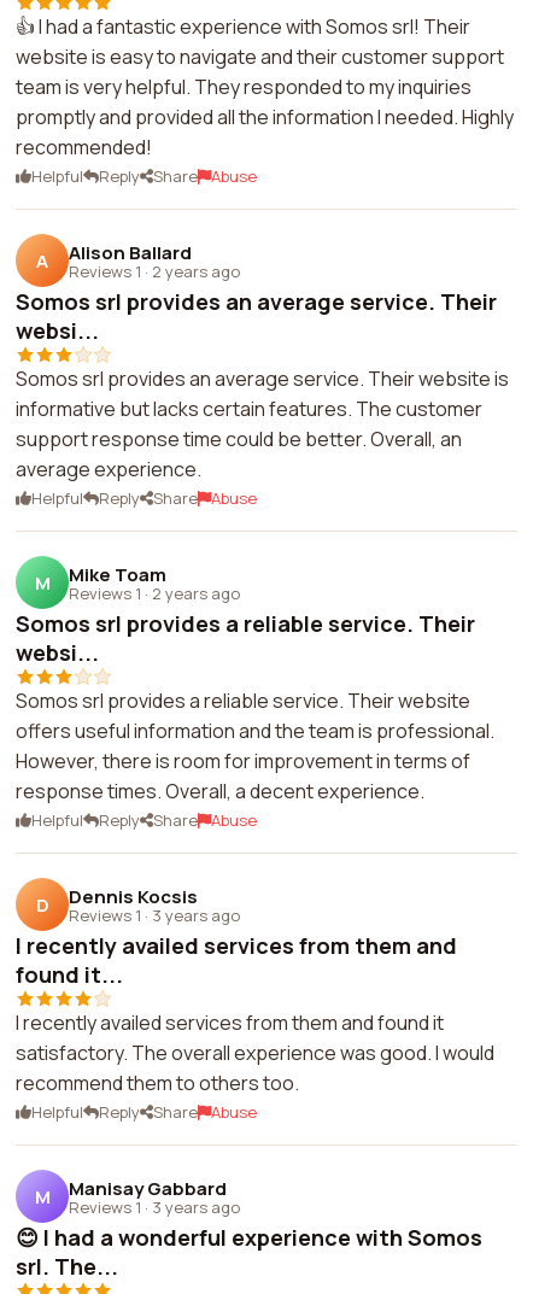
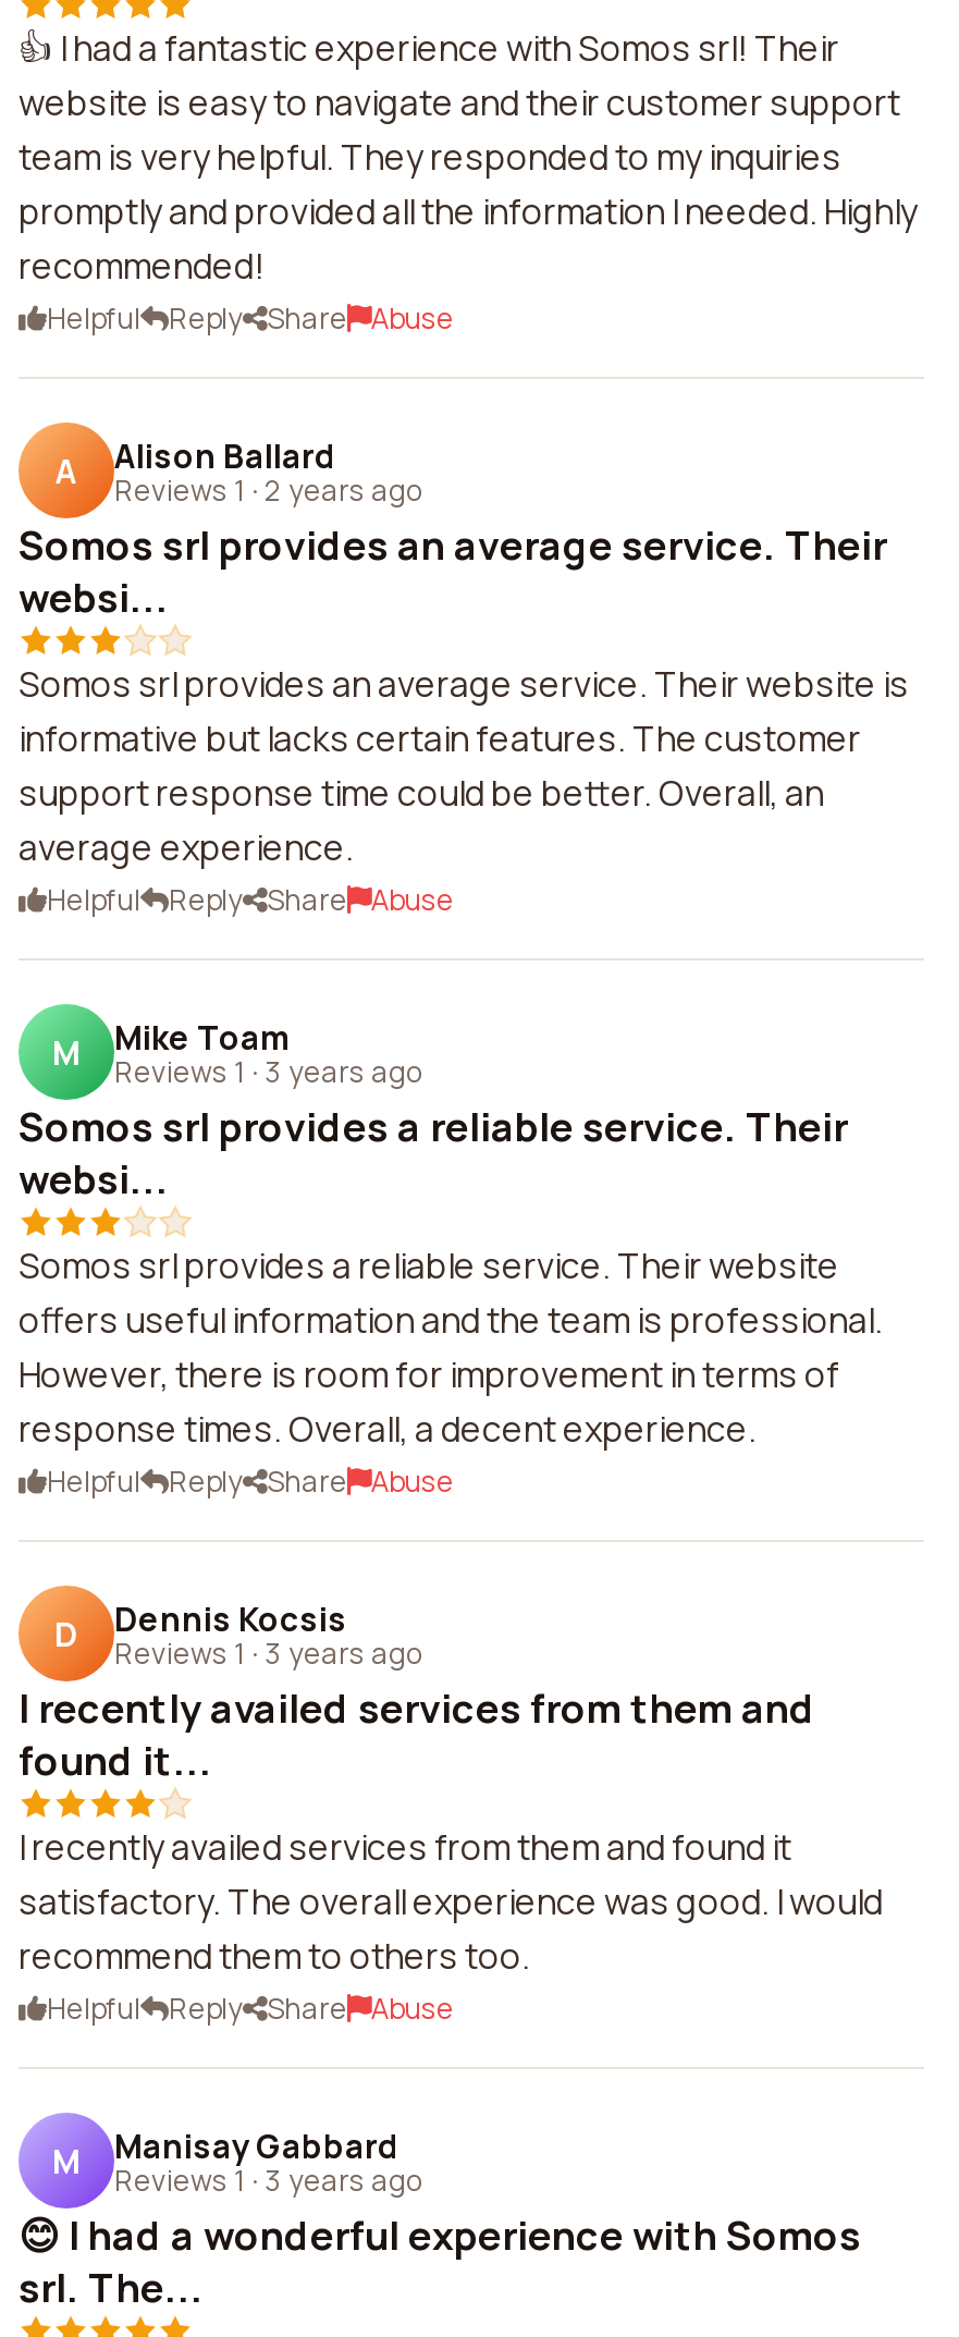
[69,582,240,604] Reviews 1·2 years ago -> [114,1051,423,1090] Reviews 1·3 years ago

